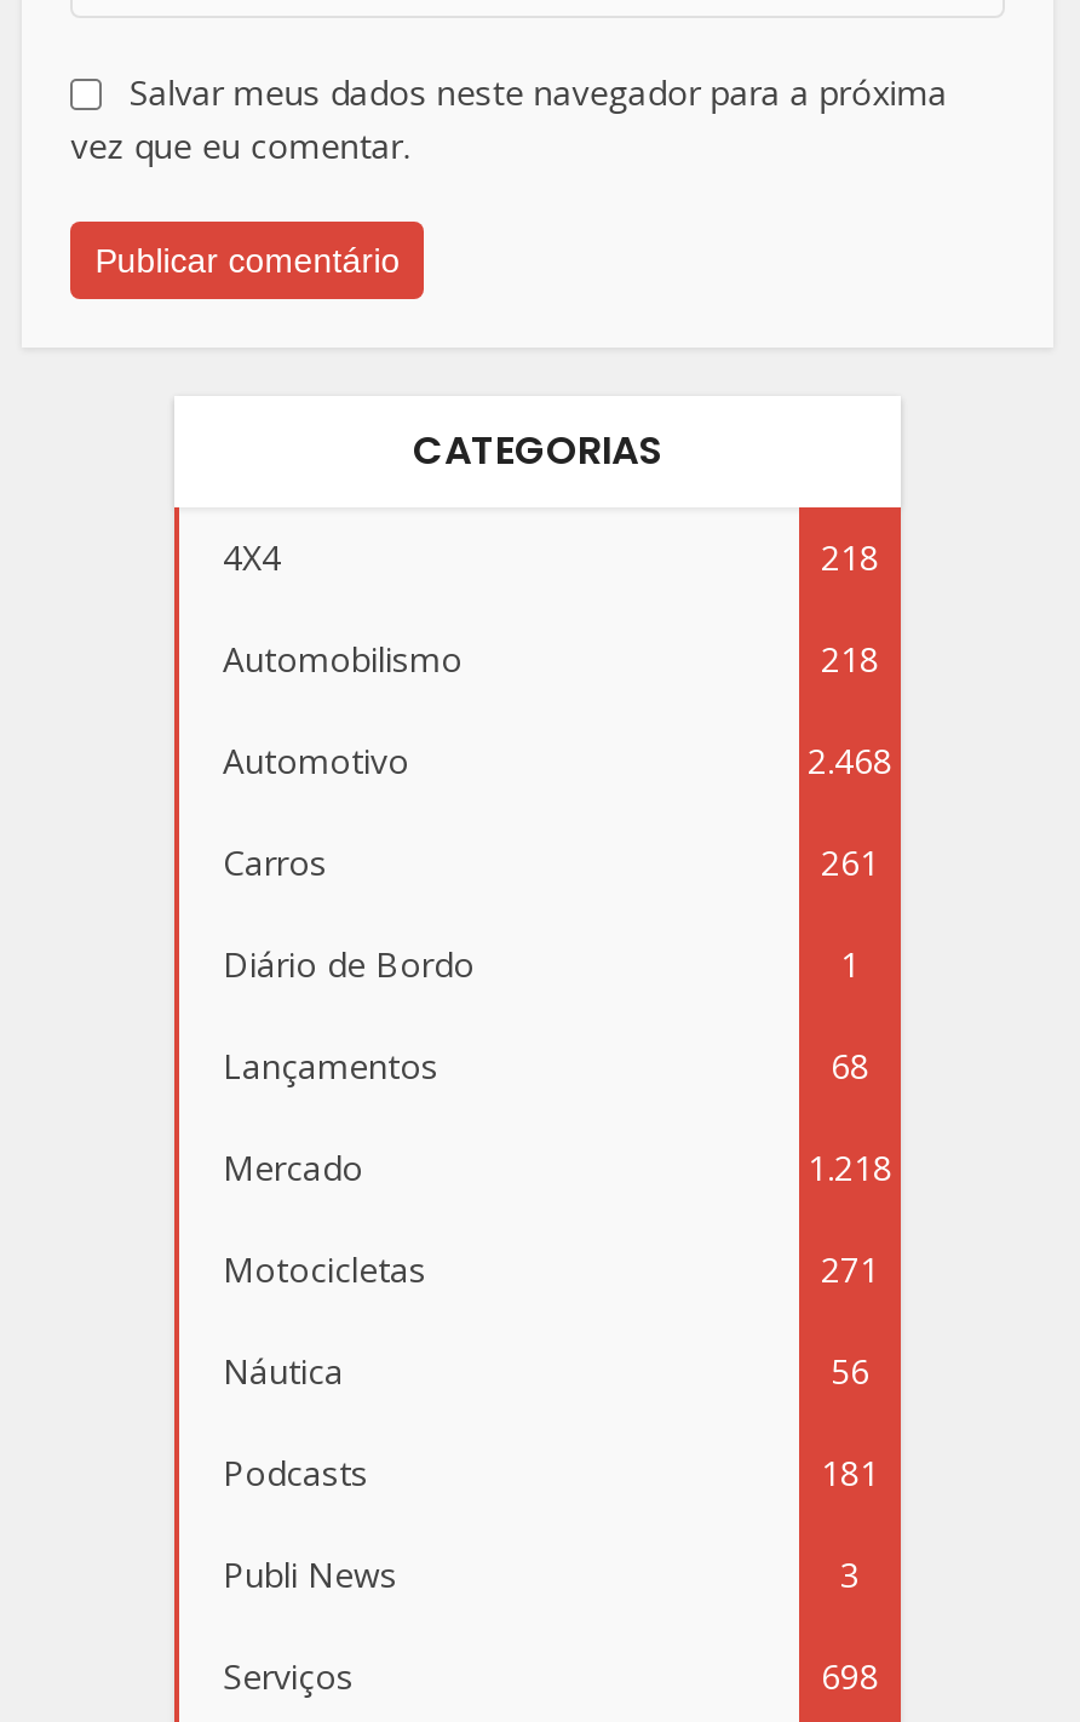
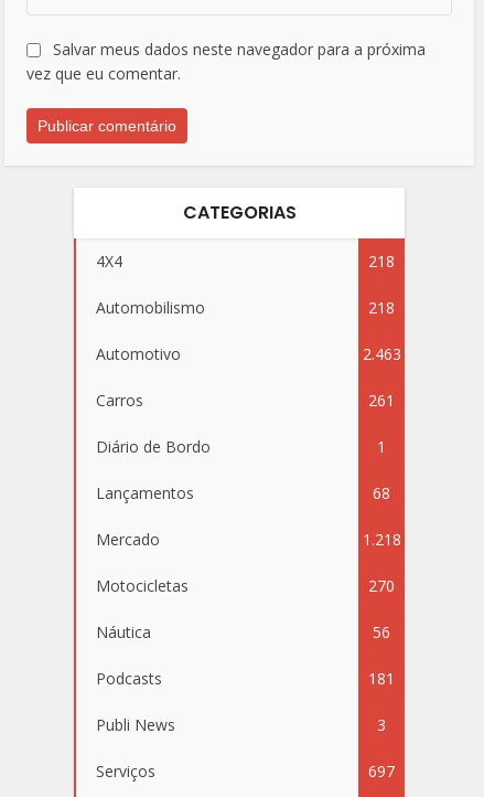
[808,738,892,784] 2.468 -> [362,344,401,365] 2.463
[821,1247,879,1293] 271 -> [368,575,395,596] 270
[821,1654,879,1700] 698 -> [368,761,395,782] 697

